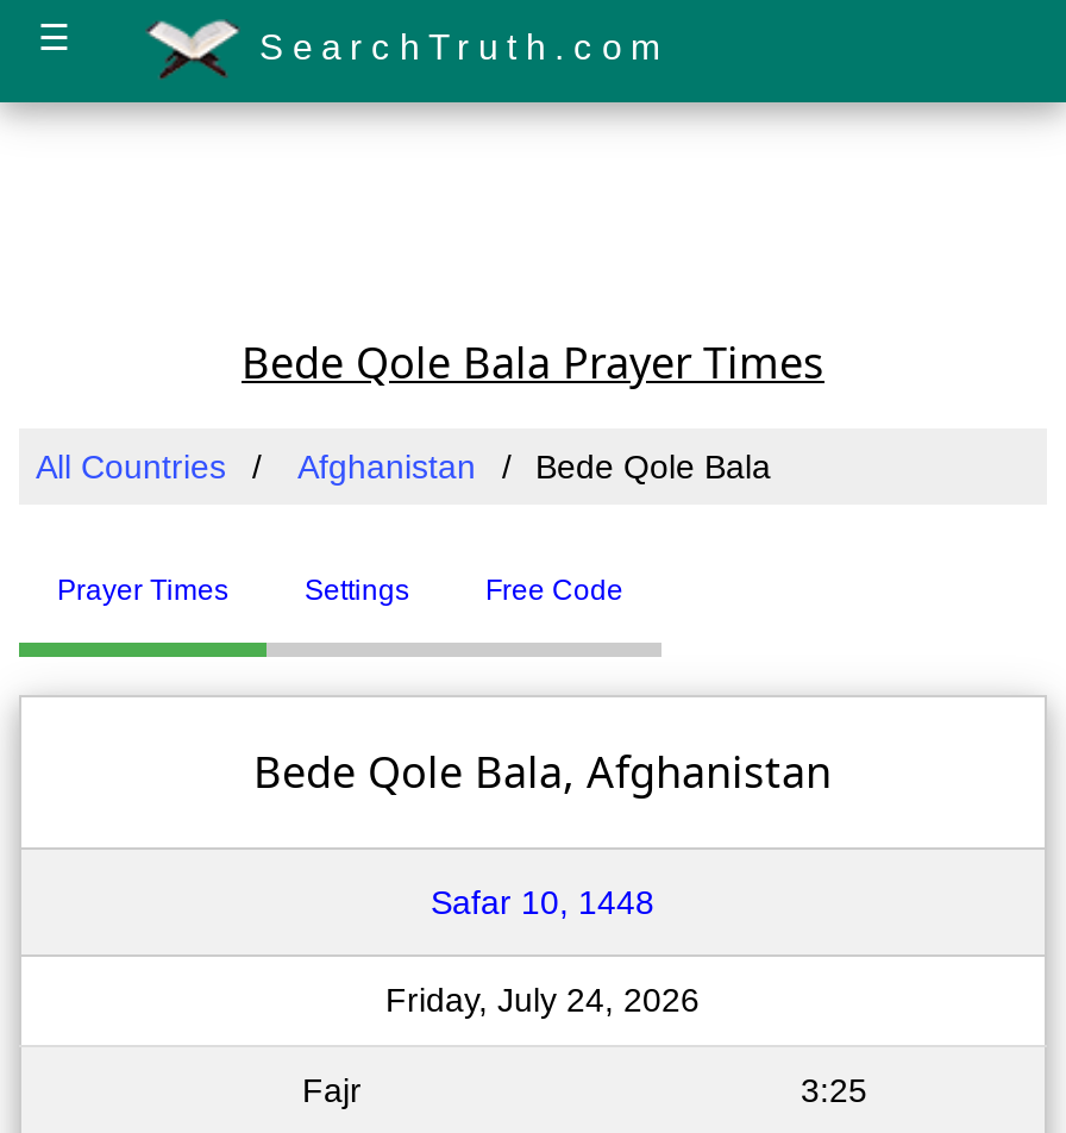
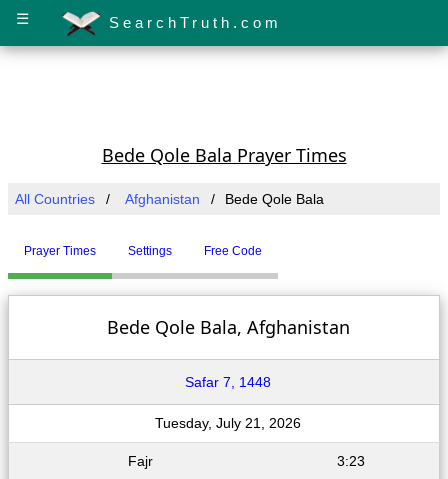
[431,883,654,921] Safar 10, 1448 -> [185,374,271,390] Safar 7, 1448
[385,981,700,1019] Friday, July 24, 2026 -> [155,415,301,431] Tuesday, July 21, 2026
[801,1071,867,1109] 3:25 -> [337,453,365,469] 3:23

